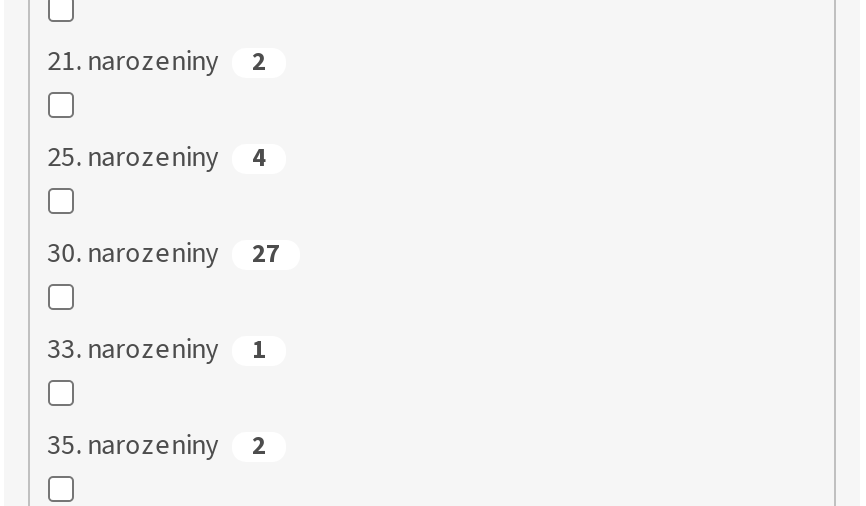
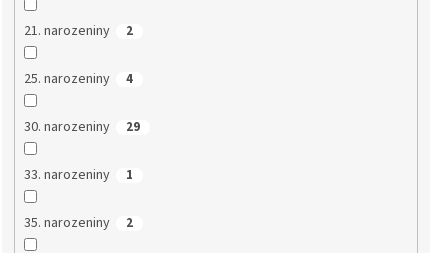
[48,234,280,274] 30. narozeniny 27 -> [24,117,140,137] 30. narozeniny 29

